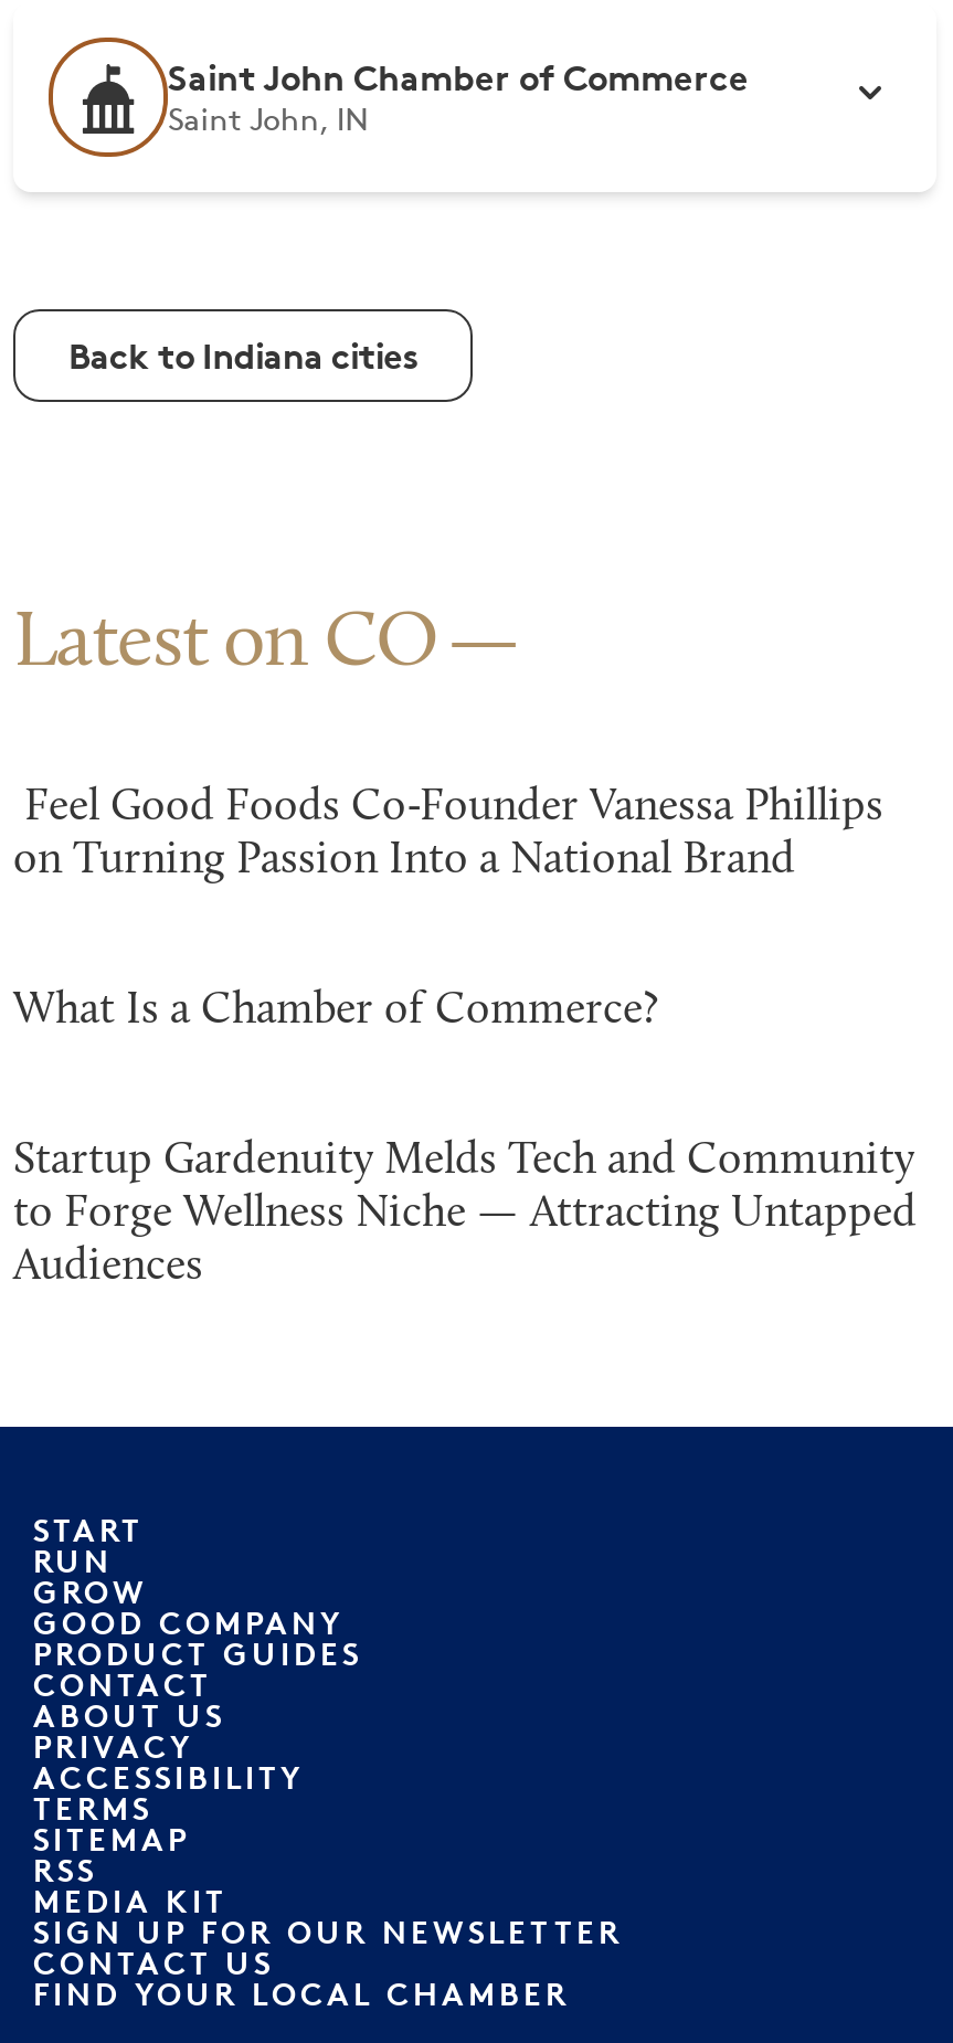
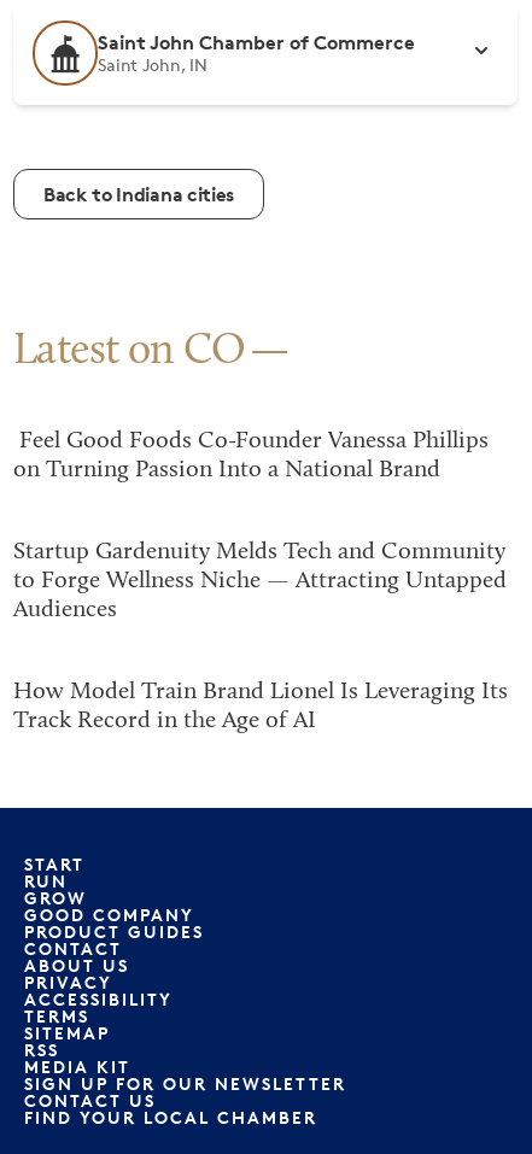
[13,989,658,1034] What Is a Chamber of Commerce? -> none
moved [13,1140,917,1290] -> [13,540,507,622]: Startup Gardenuity Melds Tech and Community | to Forge Wellness Niche — Attracting Untapped | Audiences
none -> [13,680,508,733] How Model Train Brand Lionel Is Leveraging Its | Track Record in the Age of AI

